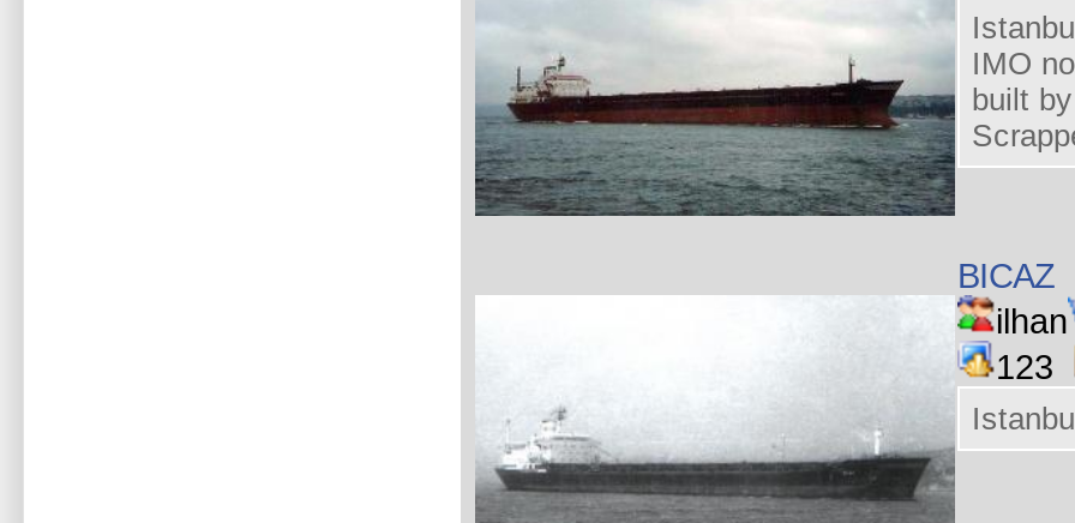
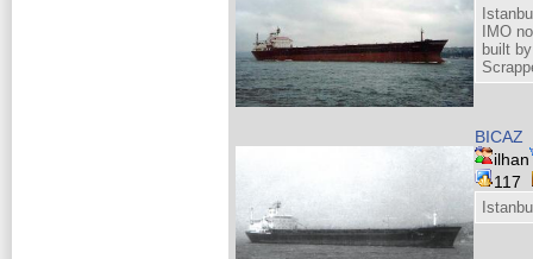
[996,347,1073,385] 123 -> [494,172,531,191] 117

